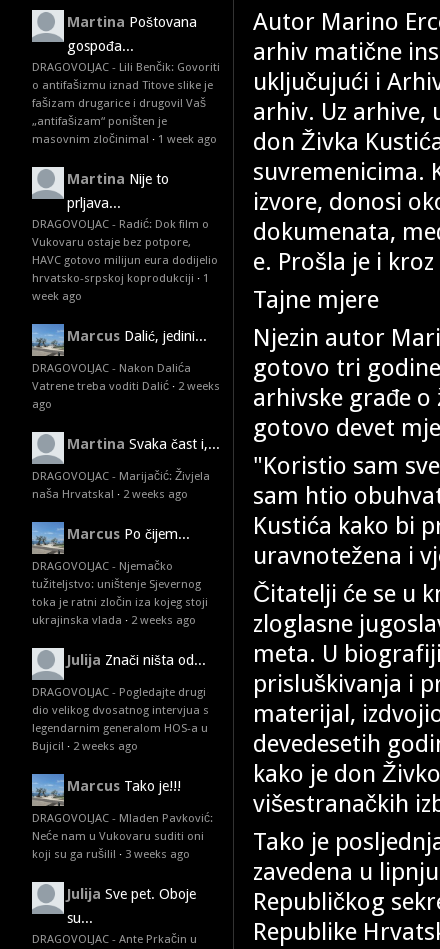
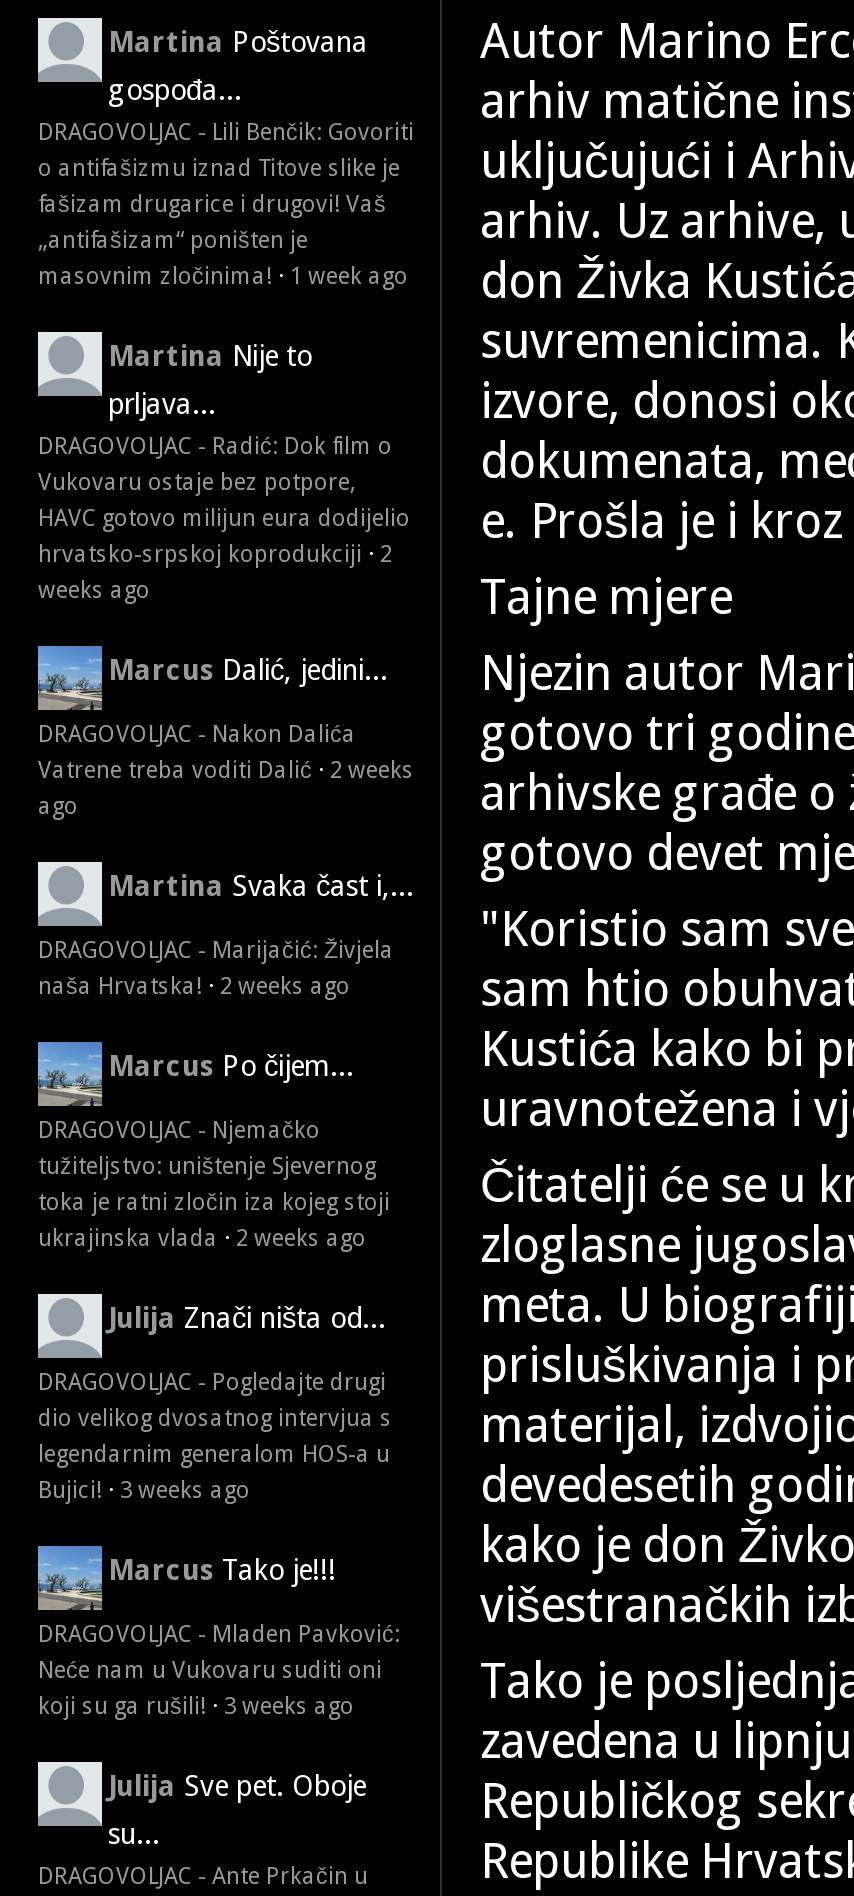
[32,271,209,285] hrvatsko-srpskoj koprodukciji · 1 -> [38,540,392,568] hrvatsko-srpskoj koprodukciji · 2
[32,289,82,303] week ago -> [38,576,150,604] weeks ago
[32,739,138,753] Bujici! · 2 weeks ago -> [38,1476,250,1504] Bujici! · 3 weeks ago

